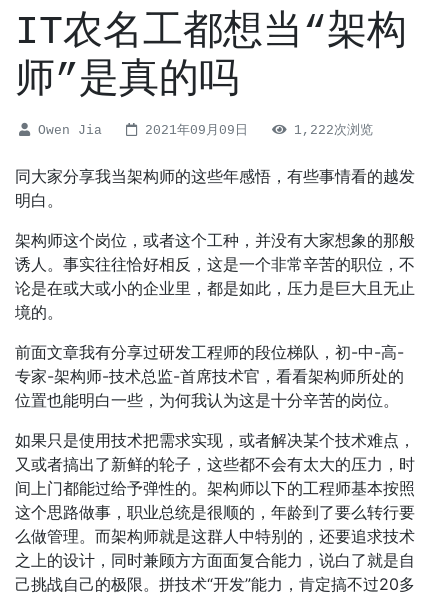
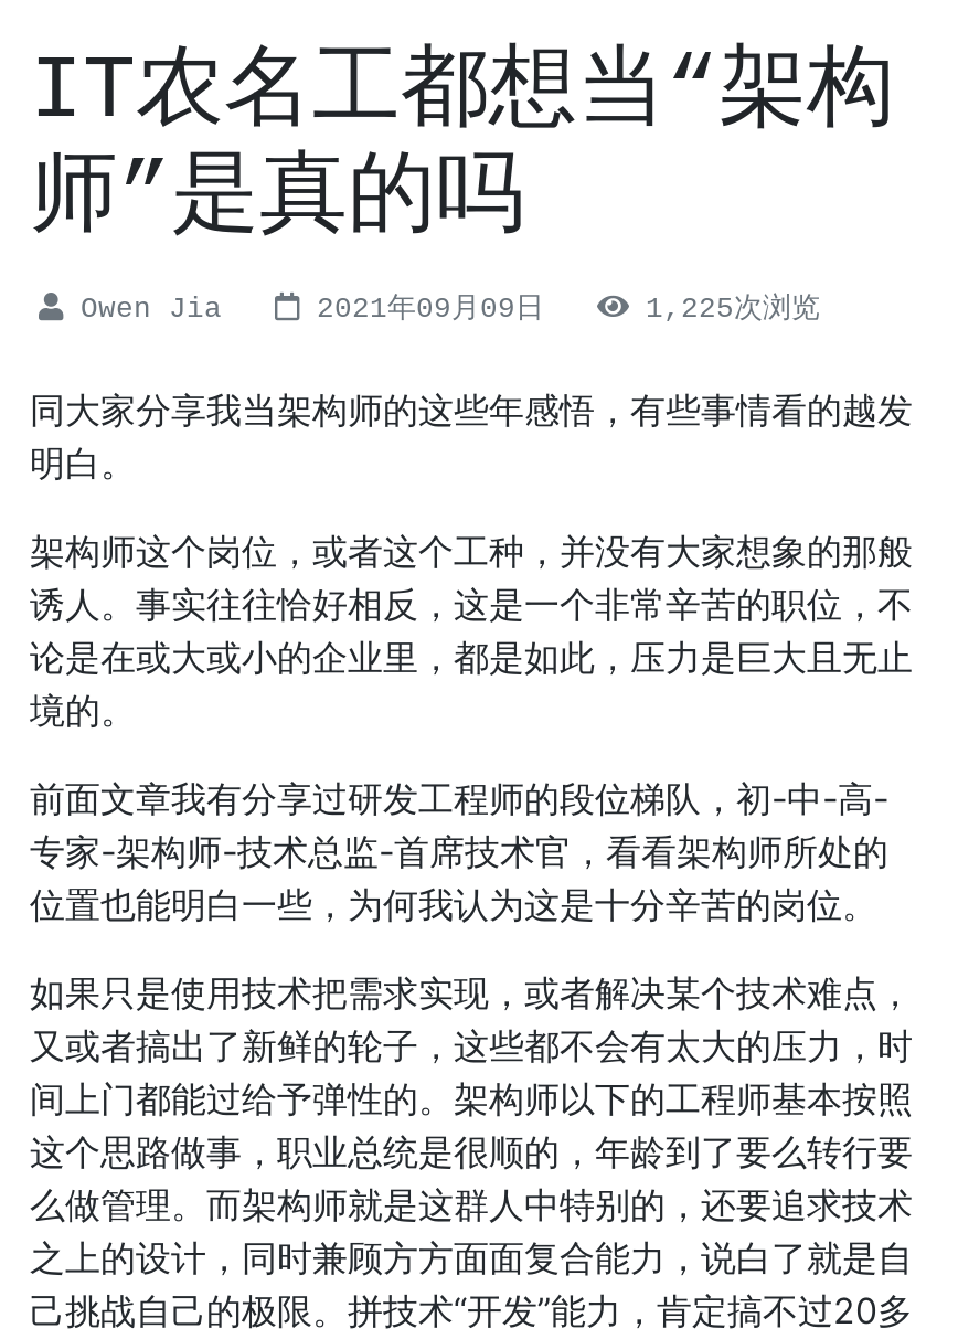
[294,123,373,138] 1,222次浏览 -> [646,293,820,326] 1,225次浏览

